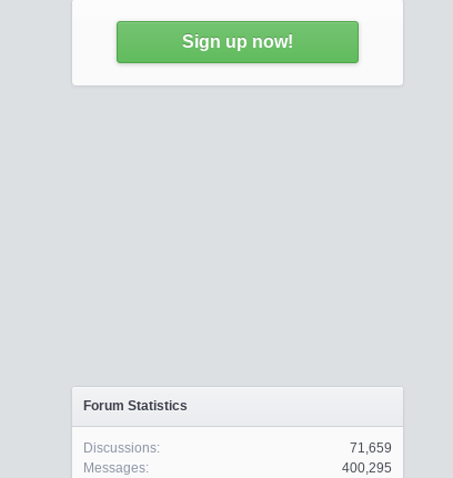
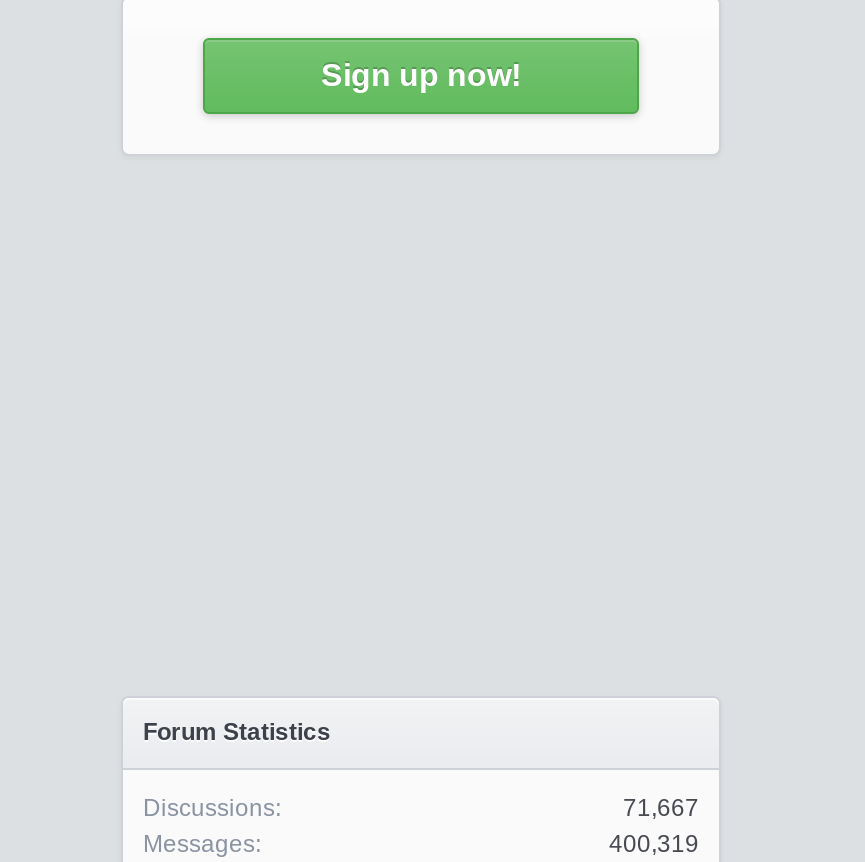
[350,440,392,456] 71,659 -> [623,794,699,822] 71,667
[342,460,392,476] 400,295 -> [609,830,699,858] 400,319

